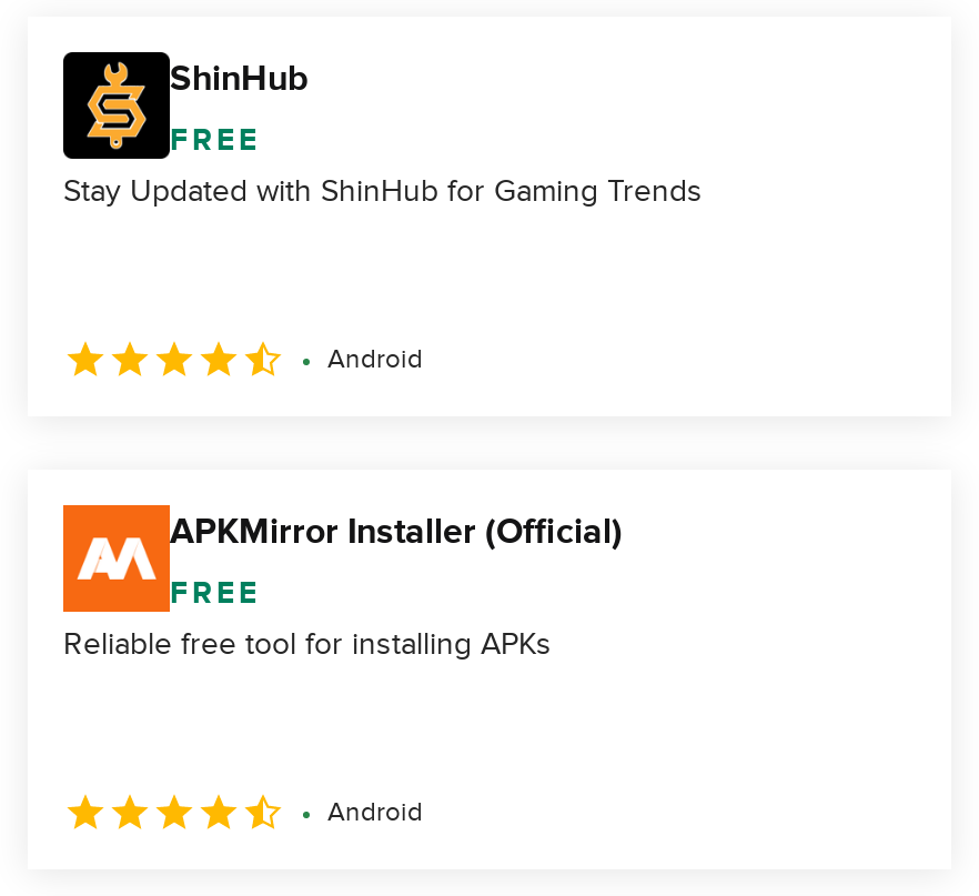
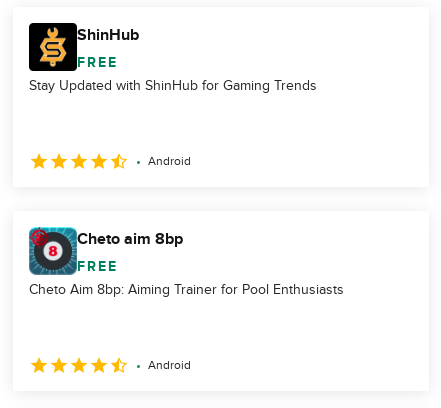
[61,503,623,610] [image] | APKMirror Installer (Official) -> [28,226,183,274] [image] | Cheto aim 8bp
[63,625,552,663] Reliable free tool for installing APKs -> [29,281,344,298] Cheto Aim 8bp: Aiming Trainer for Pool Enthusiasts

